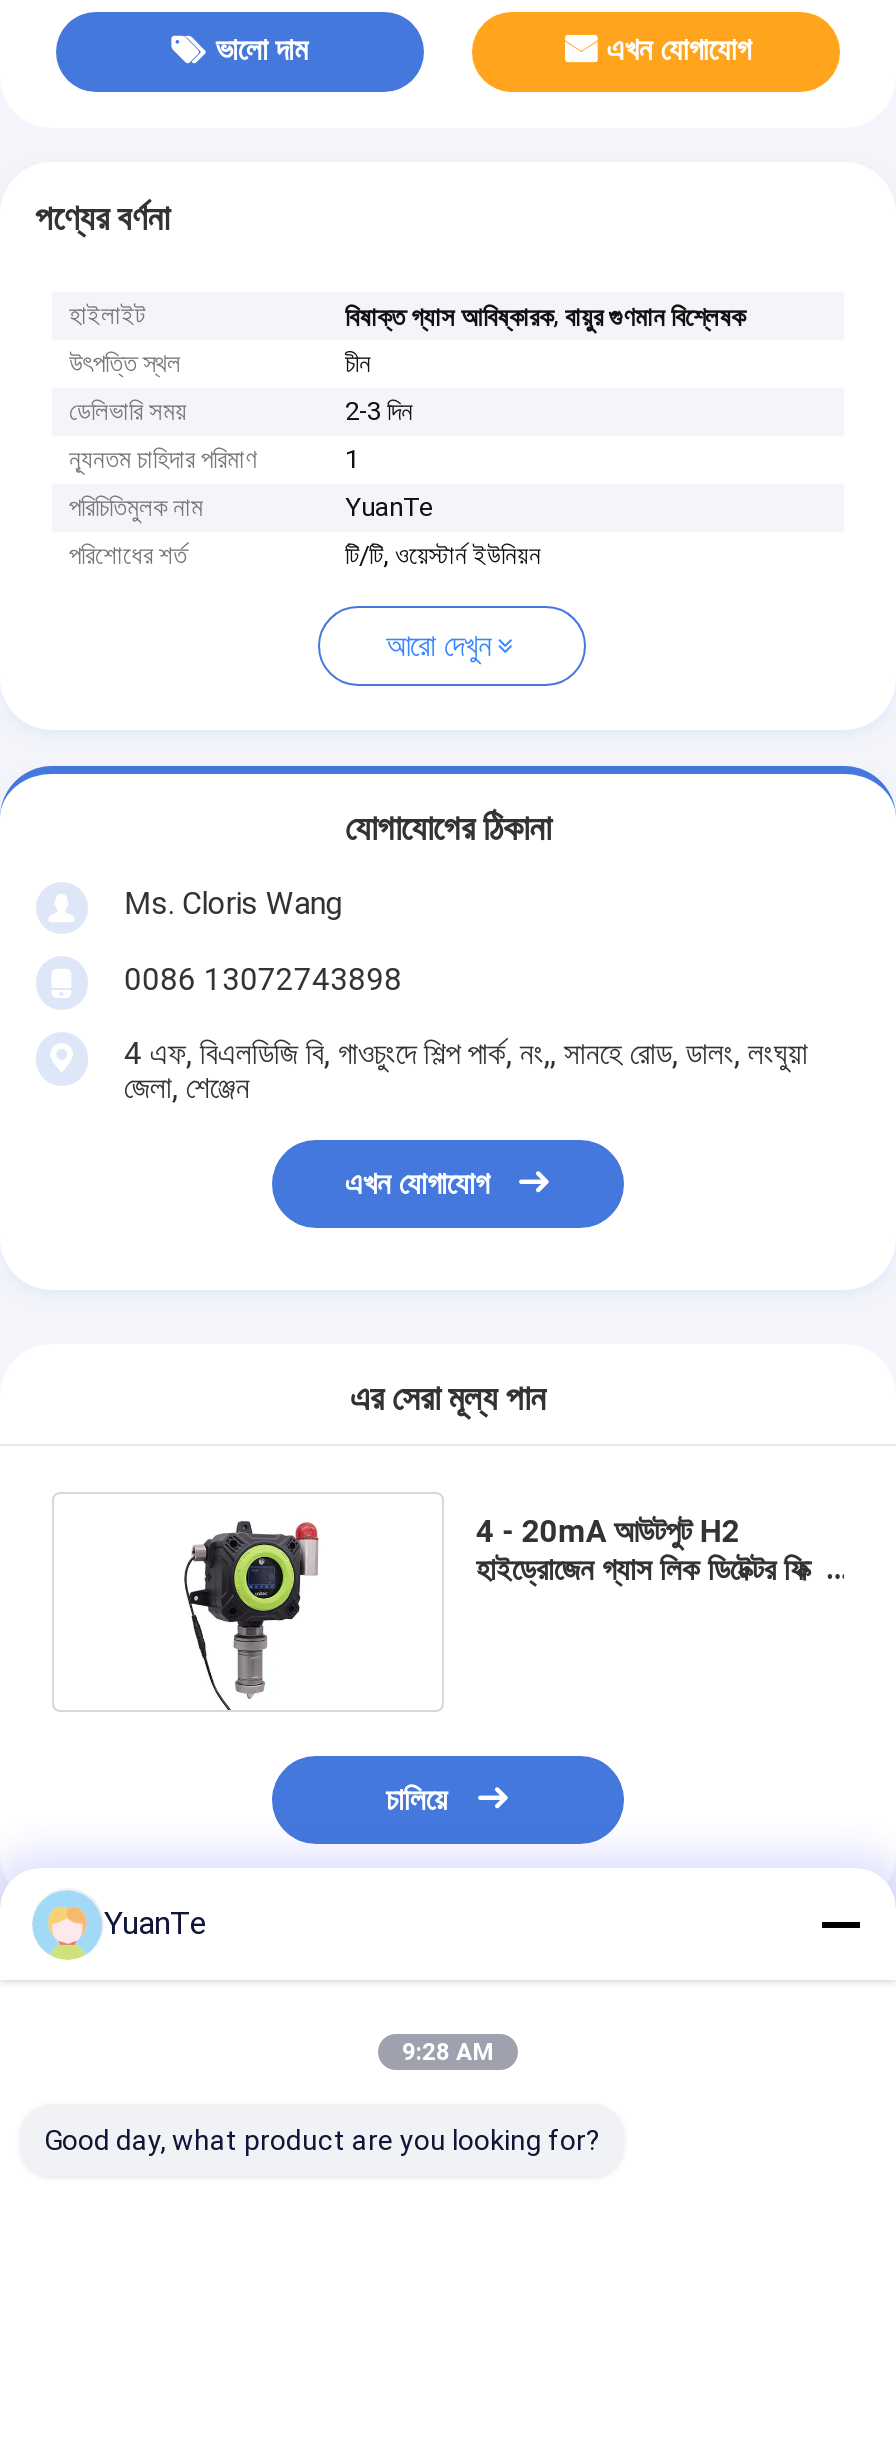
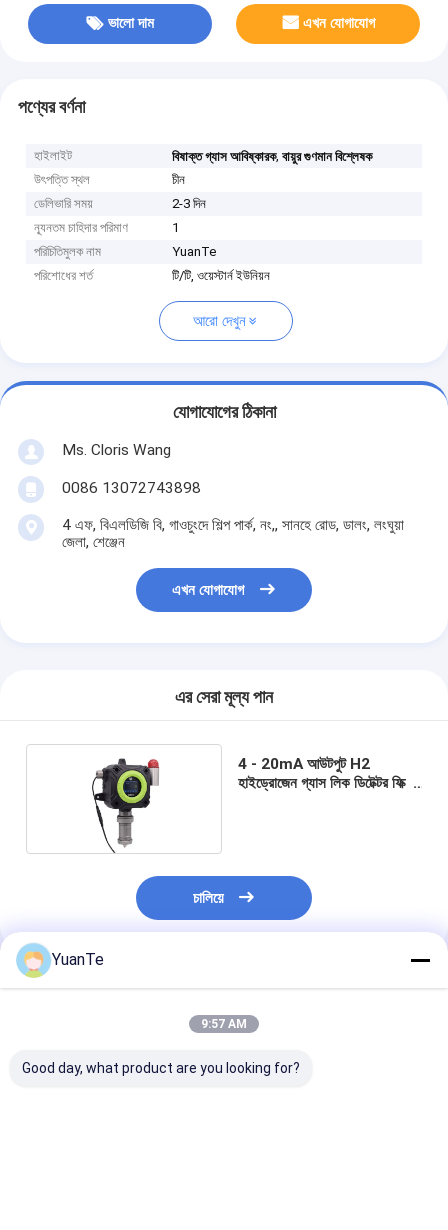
[402,2038,494,2066] 9:28 AM -> [201,1017,247,1031] 9:57 AM

